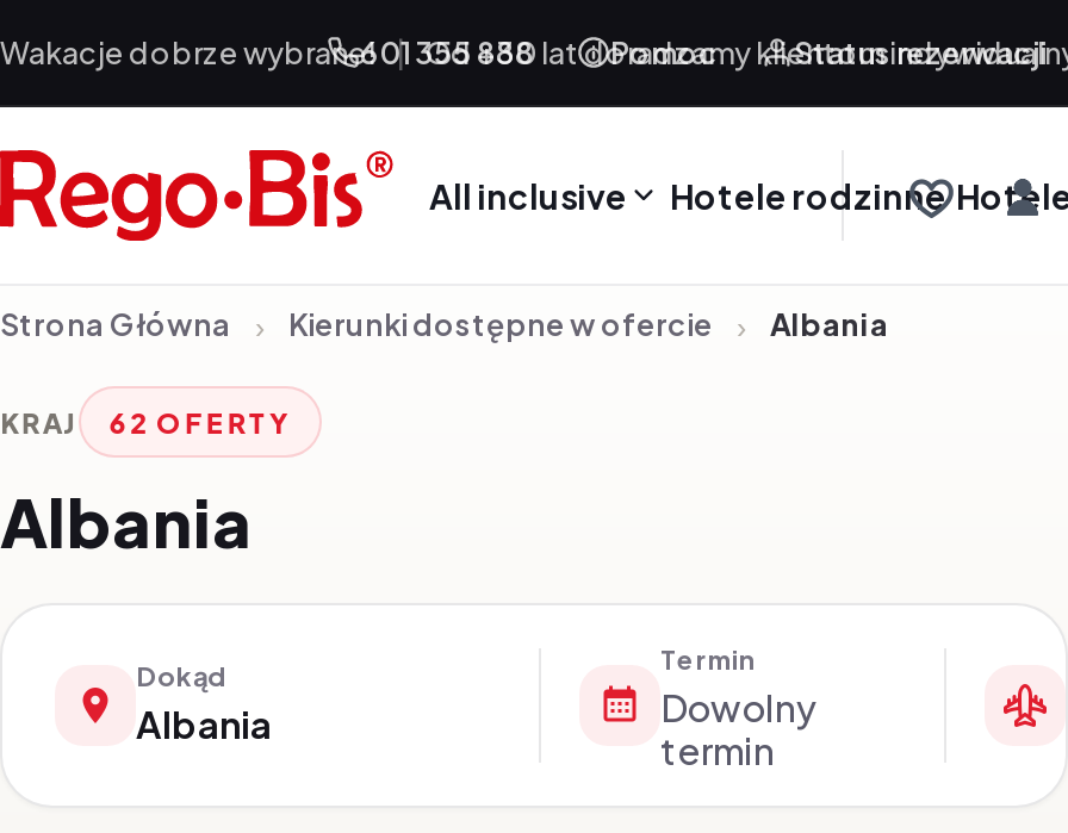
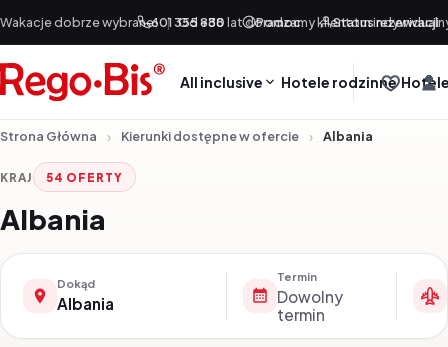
[0,404,291,440] KRAJ 62 OFERTY -> [0,169,123,184] KRAJ 54 OFERTY

